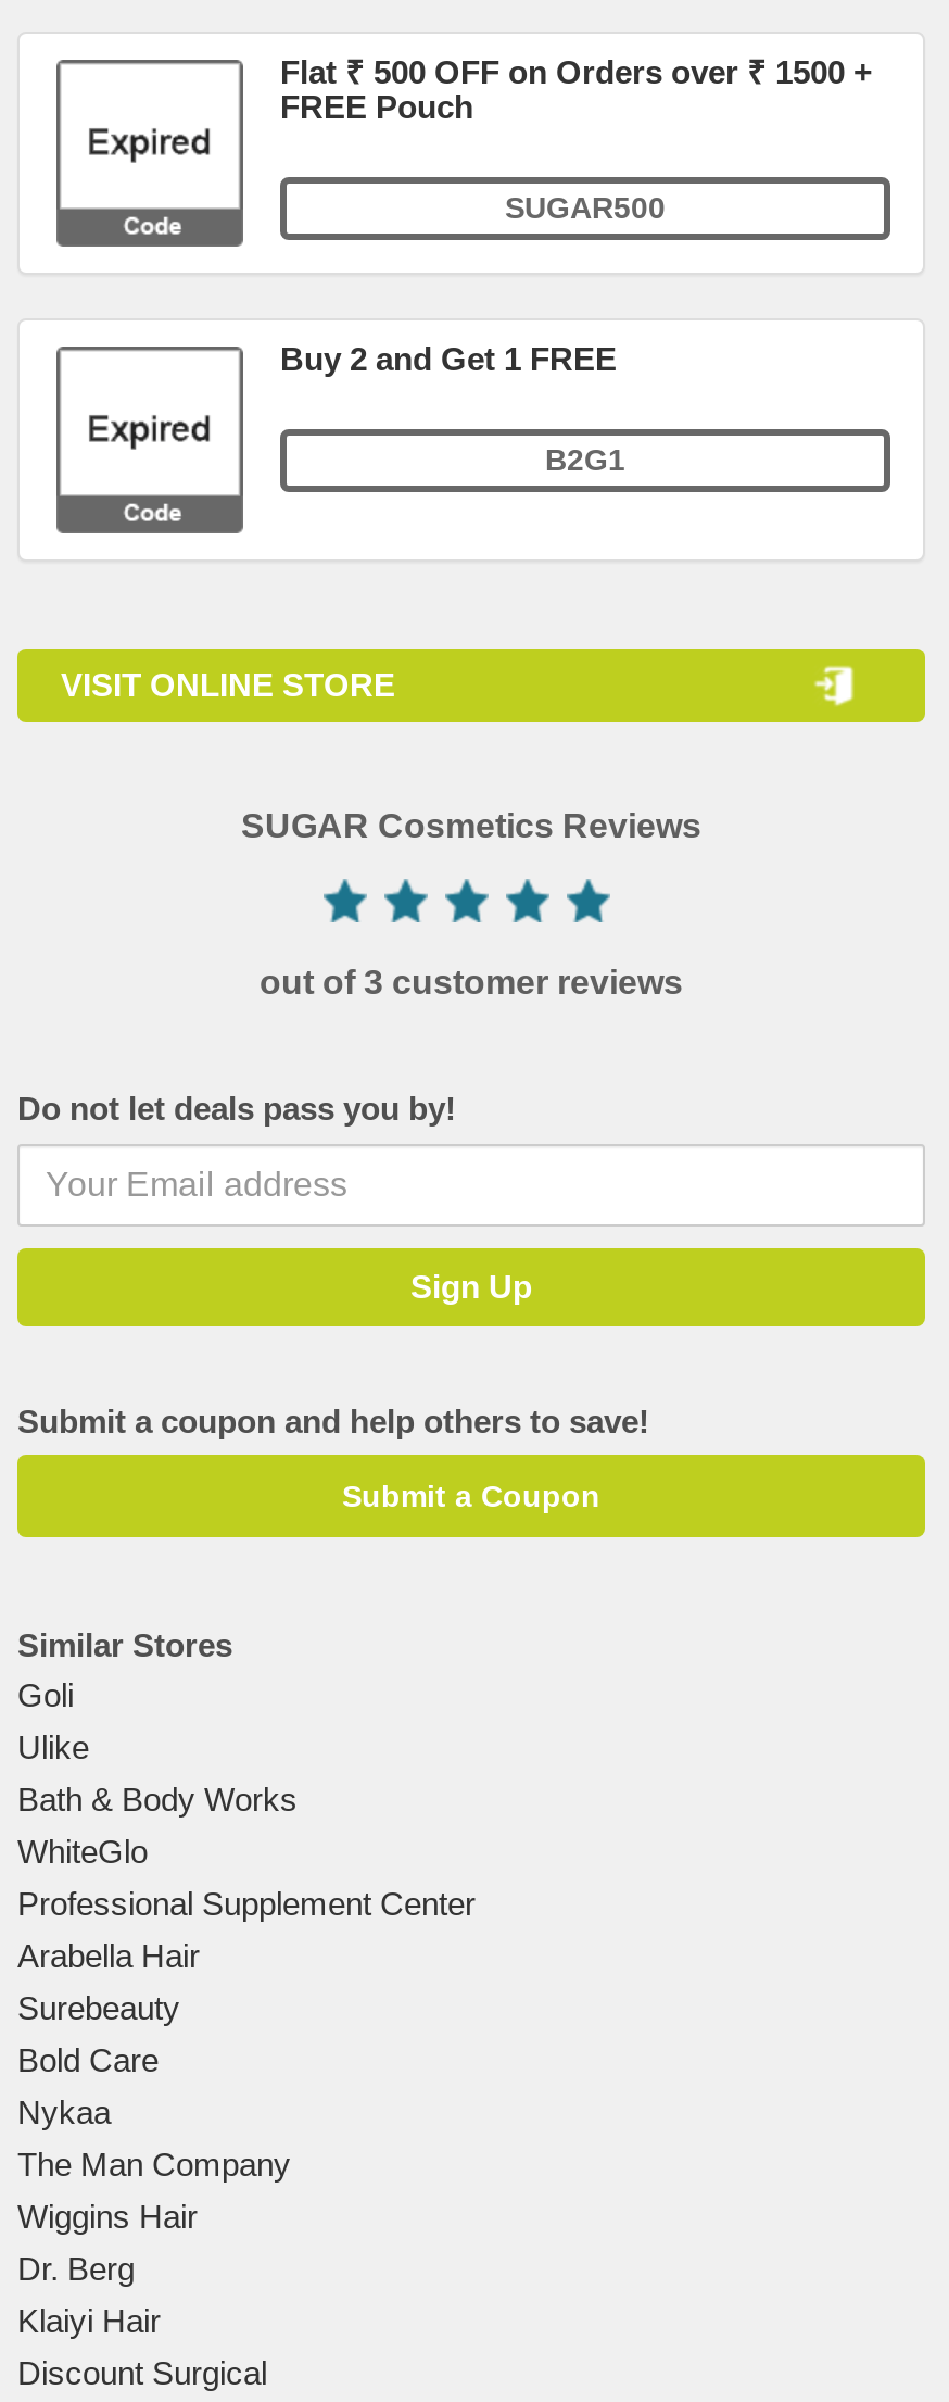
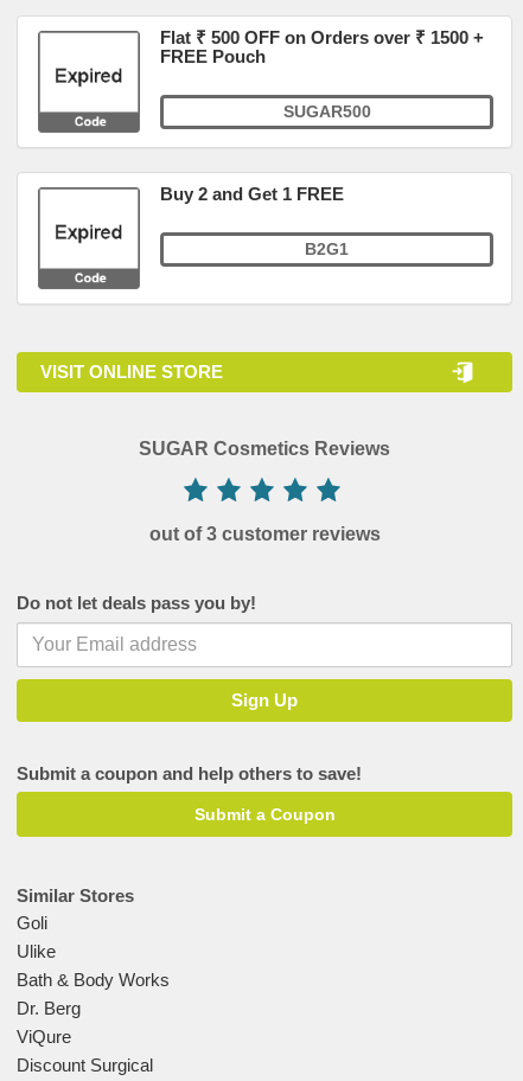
[17,1833,476,2235] WhiteGlo | Professional Supplement Center | Arabella Hair | Surebeauty | Bold Care | Nykaa | The Man Company | Wiggins Hair -> none
[17,2302,161,2339] Klaiyi Hair -> [17,1026,71,1047] ViQure

